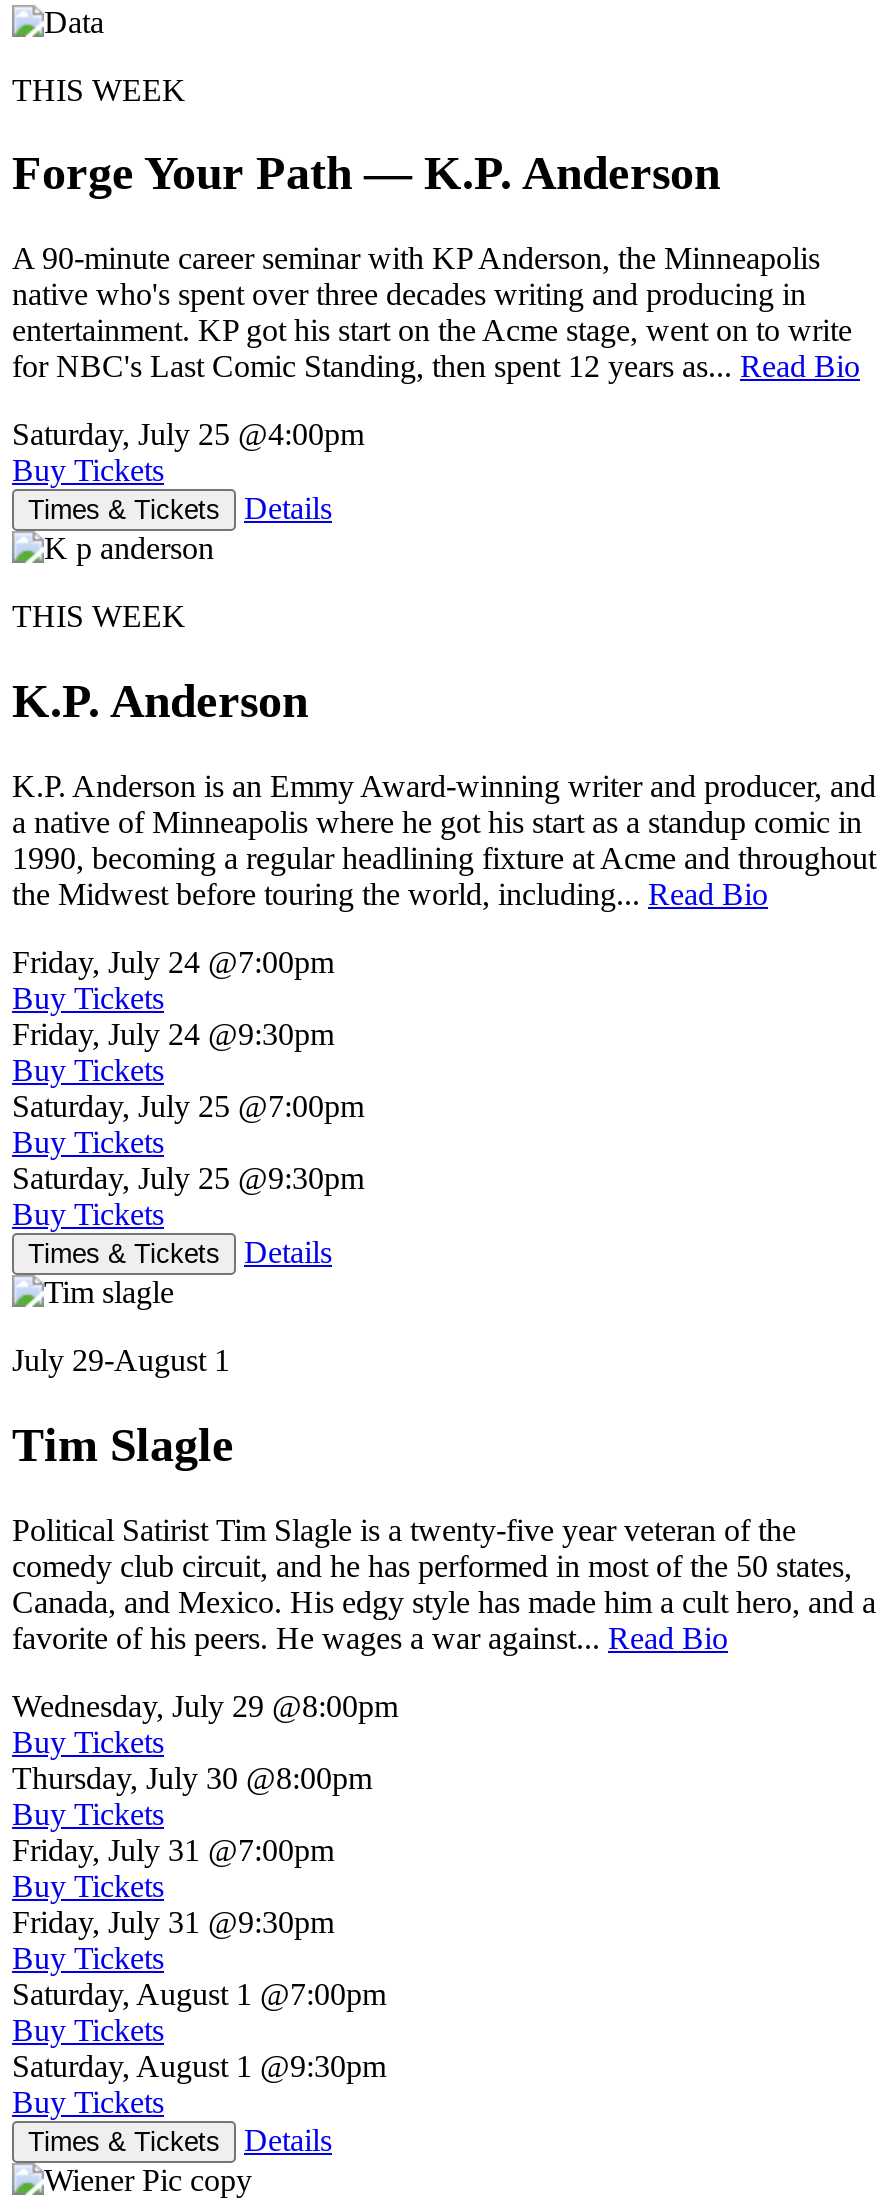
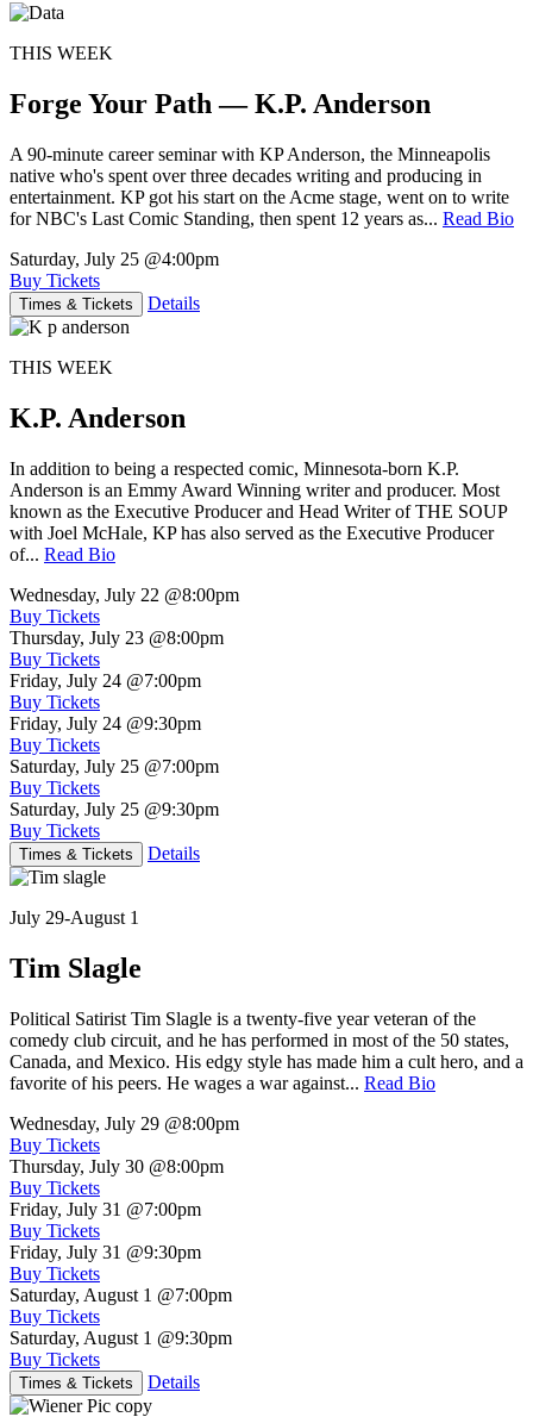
[12,769,876,911] K.P. Anderson is an Emmy Award-winning writer and producer, and | a native of Minneapolis where he got his start as a standup comic in | 1990, becoming a regular headlining fixture at Acme and throughout | the Midwest before touring the world, including... Read Bio -> [10,458,507,669] In addition to being a respected comic, Minnesota-born K.P. | Anderson is an Emmy Award Winning writer and producer. Most | known as the Executive Producer and Head Writer of THE SOUP | with Joel McHale, KP has also served as the Executive Producer | of... Read Bio | Wednesday, July 22 @8:00pm | Buy Tickets | Thursday, July 23 @8:00pm | Buy Tickets

